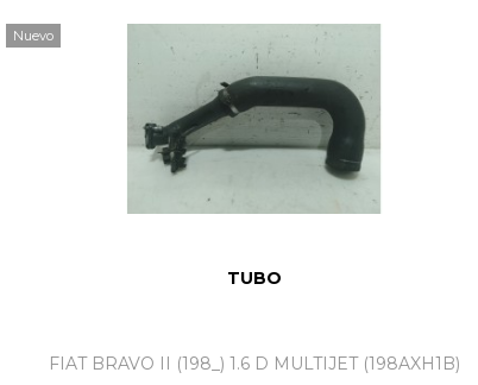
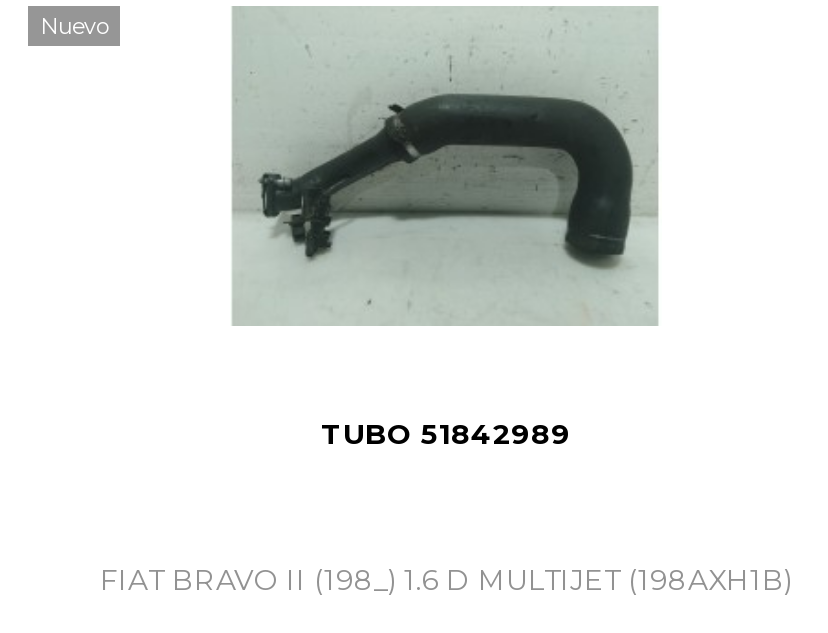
[227,267,282,289] TUBO -> [321,417,571,453] TUBO 51842989

